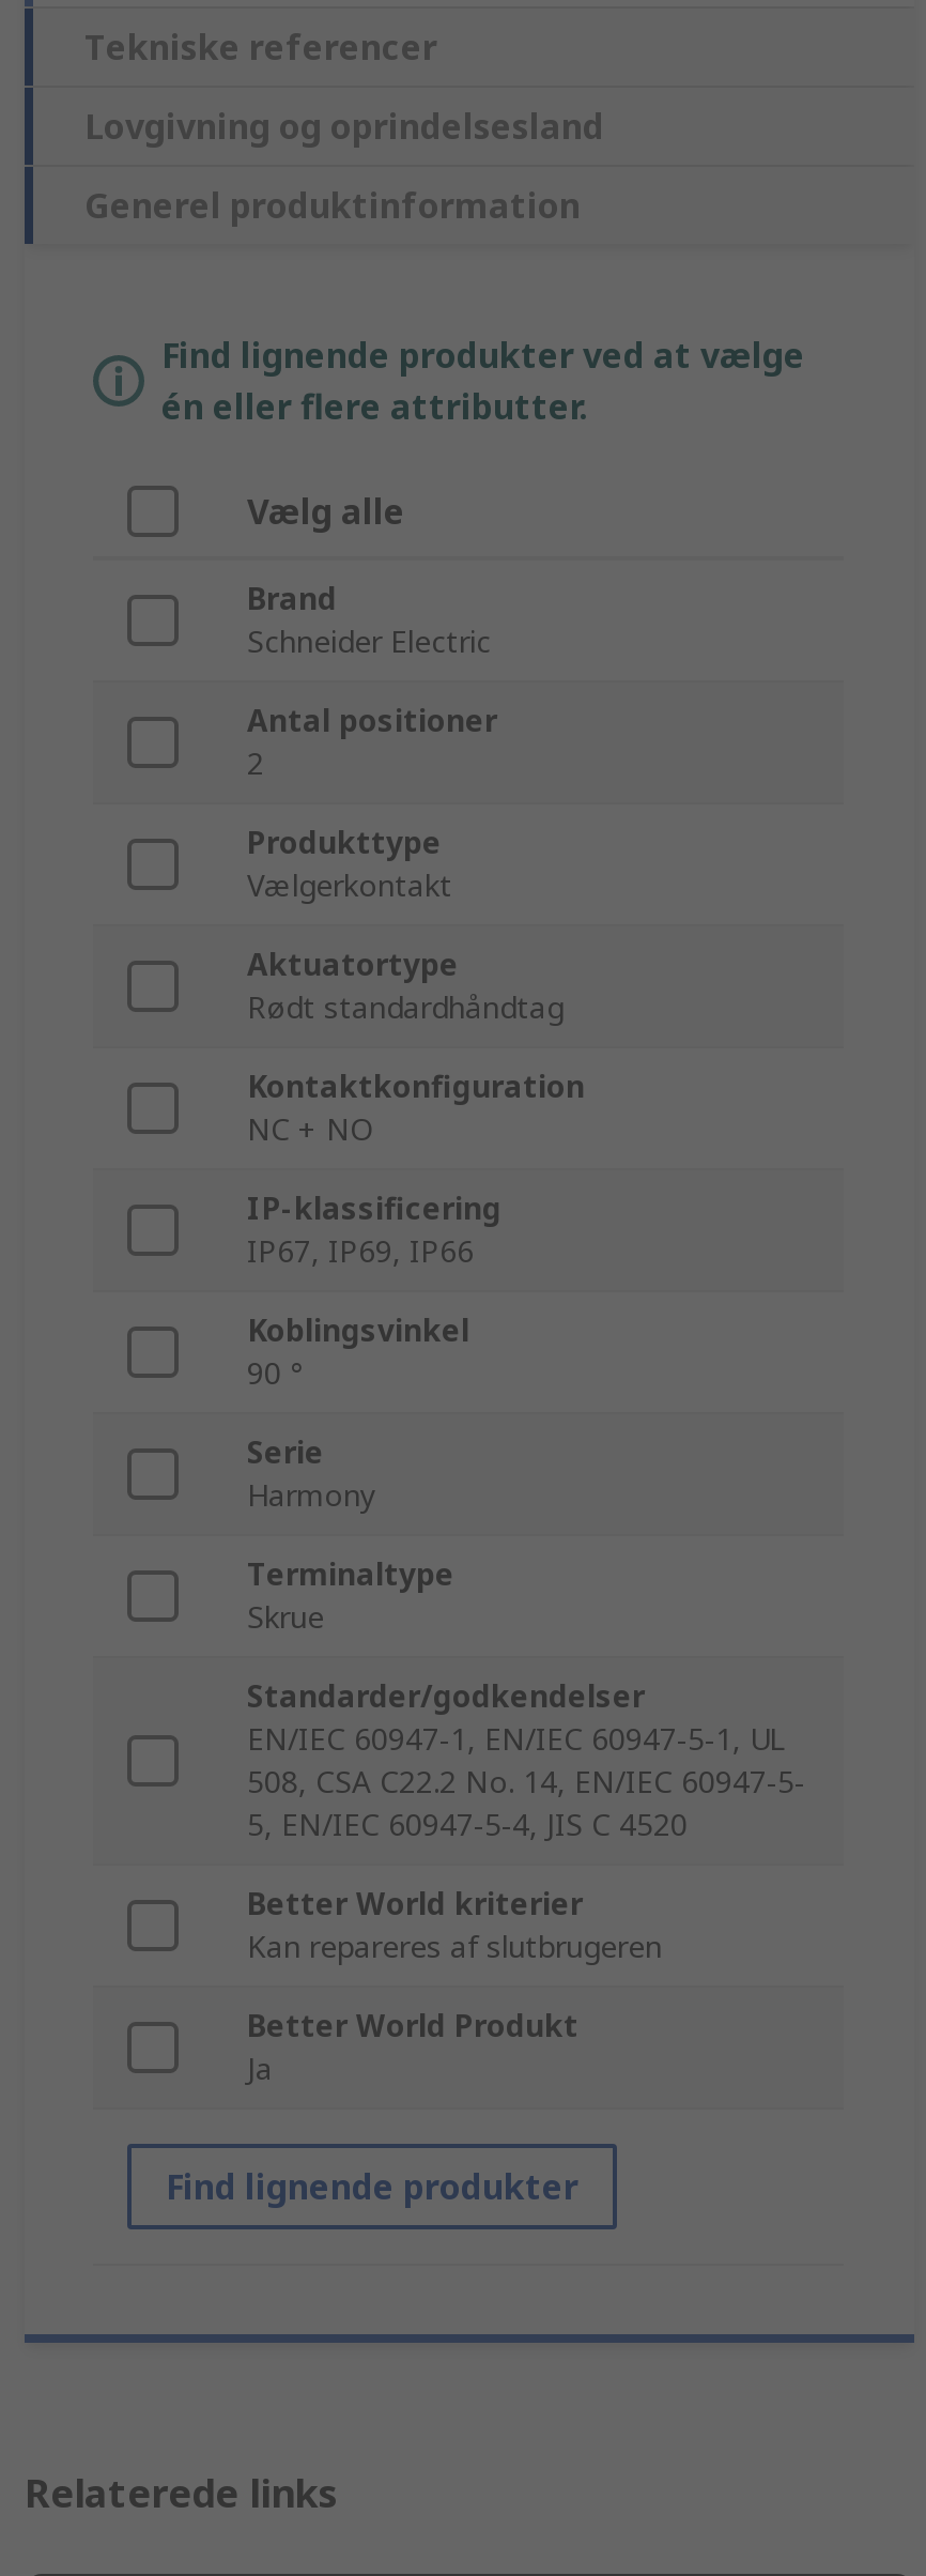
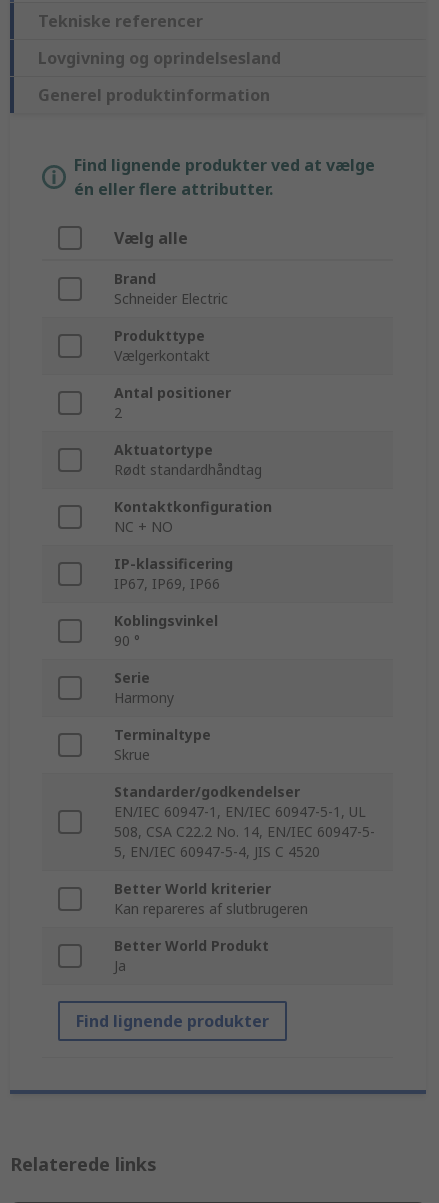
moved [247,701,497,784] -> [114,383,231,422]: Antal positioner | 2
moved [247,823,452,906] -> [114,326,210,365]: Produkttype | Vælgerkontakt

